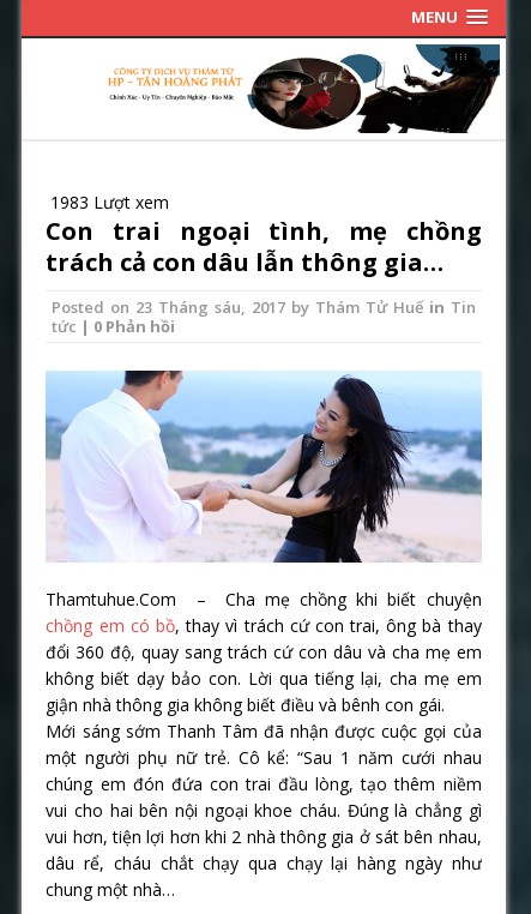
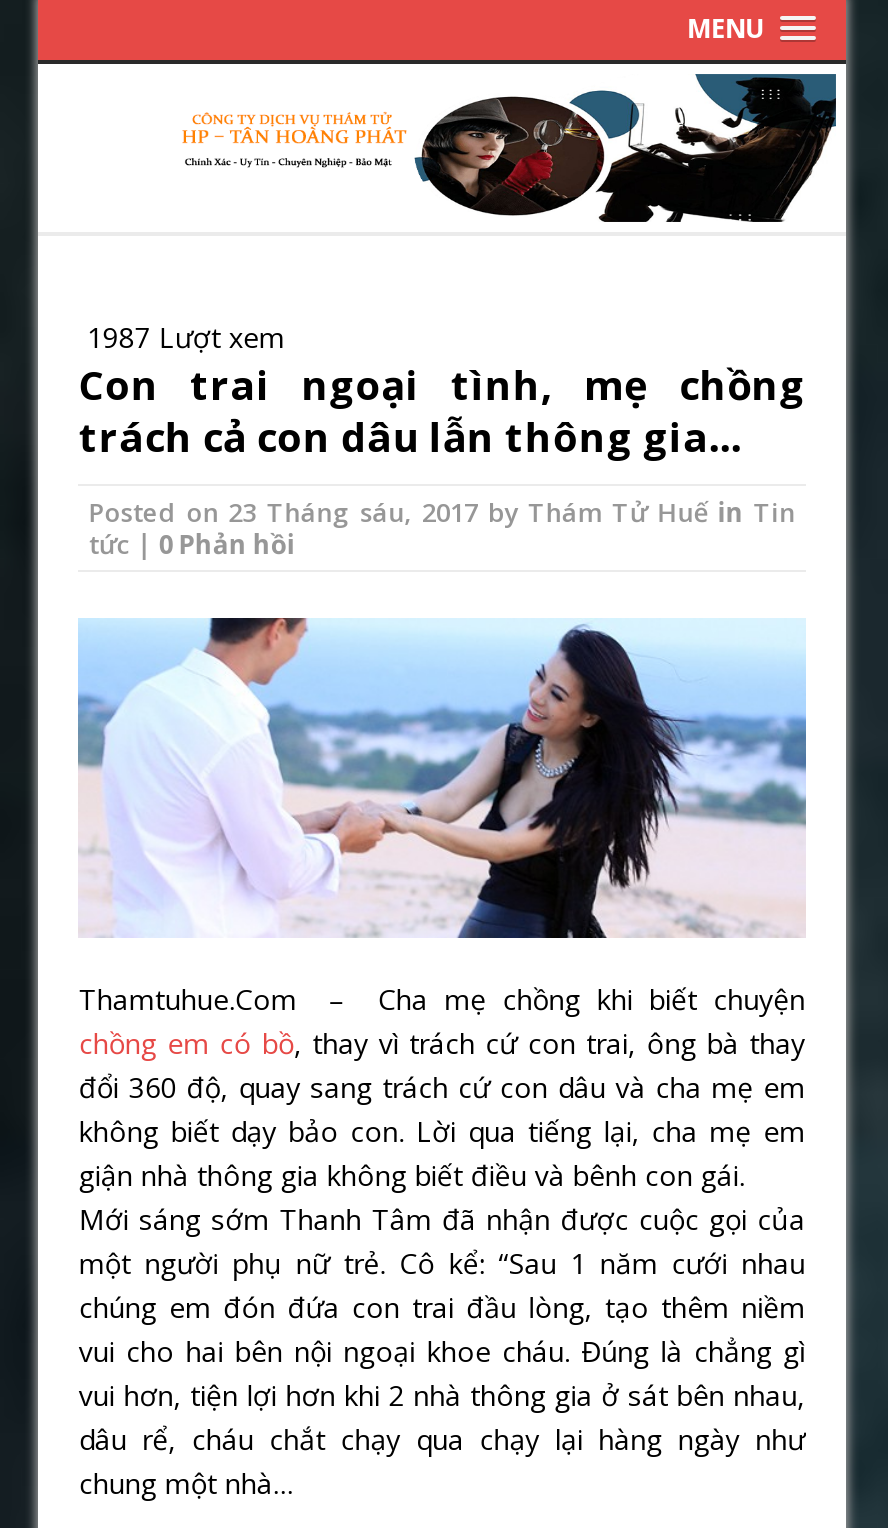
[46,191,169,213] 1983 Lượt xem -> [79,318,285,356] 1987 Lượt xem

